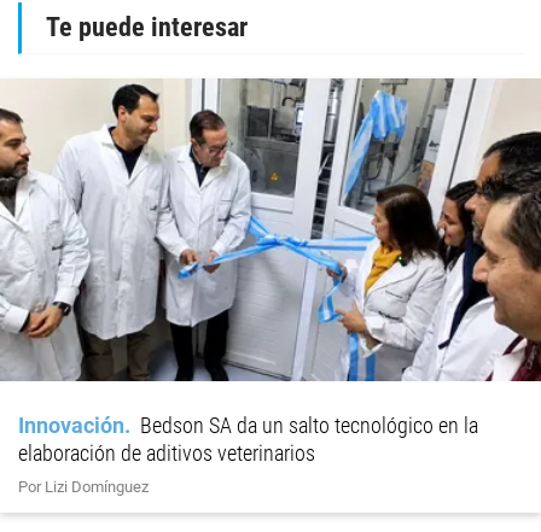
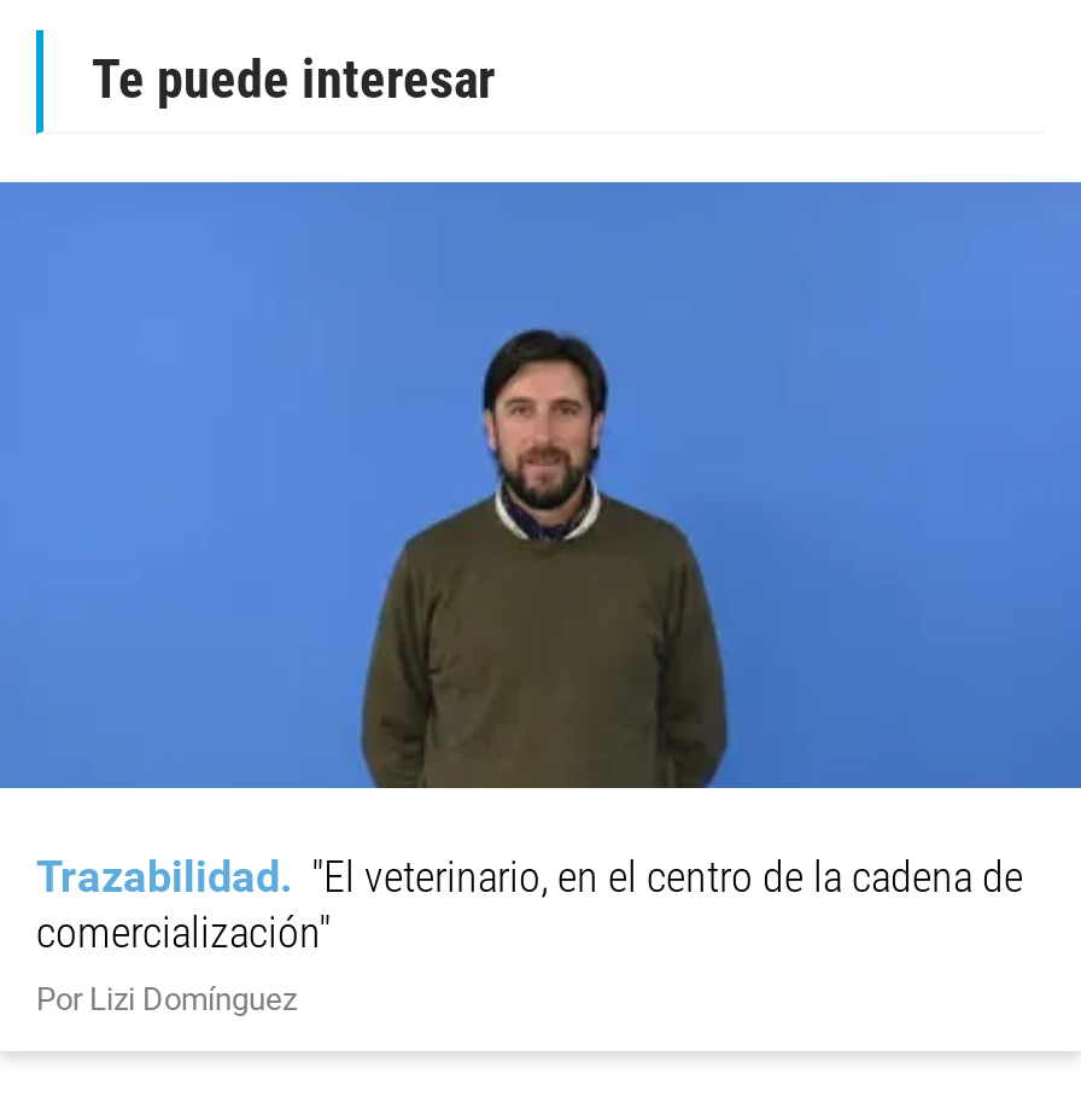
[4,77,537,466] [image] | Innovación | Bedson SA da un salto tecnológico en la | elaboración de aditivos veterinarios -> [7,180,1074,957] [image] | Trazabilidad | "El veterinario, en el centro de la cadena de | comercialización"

